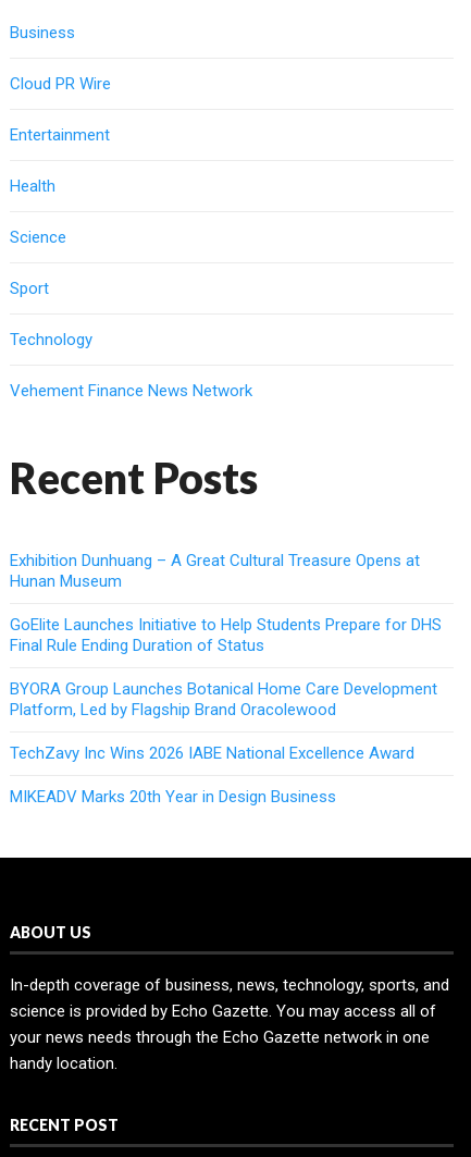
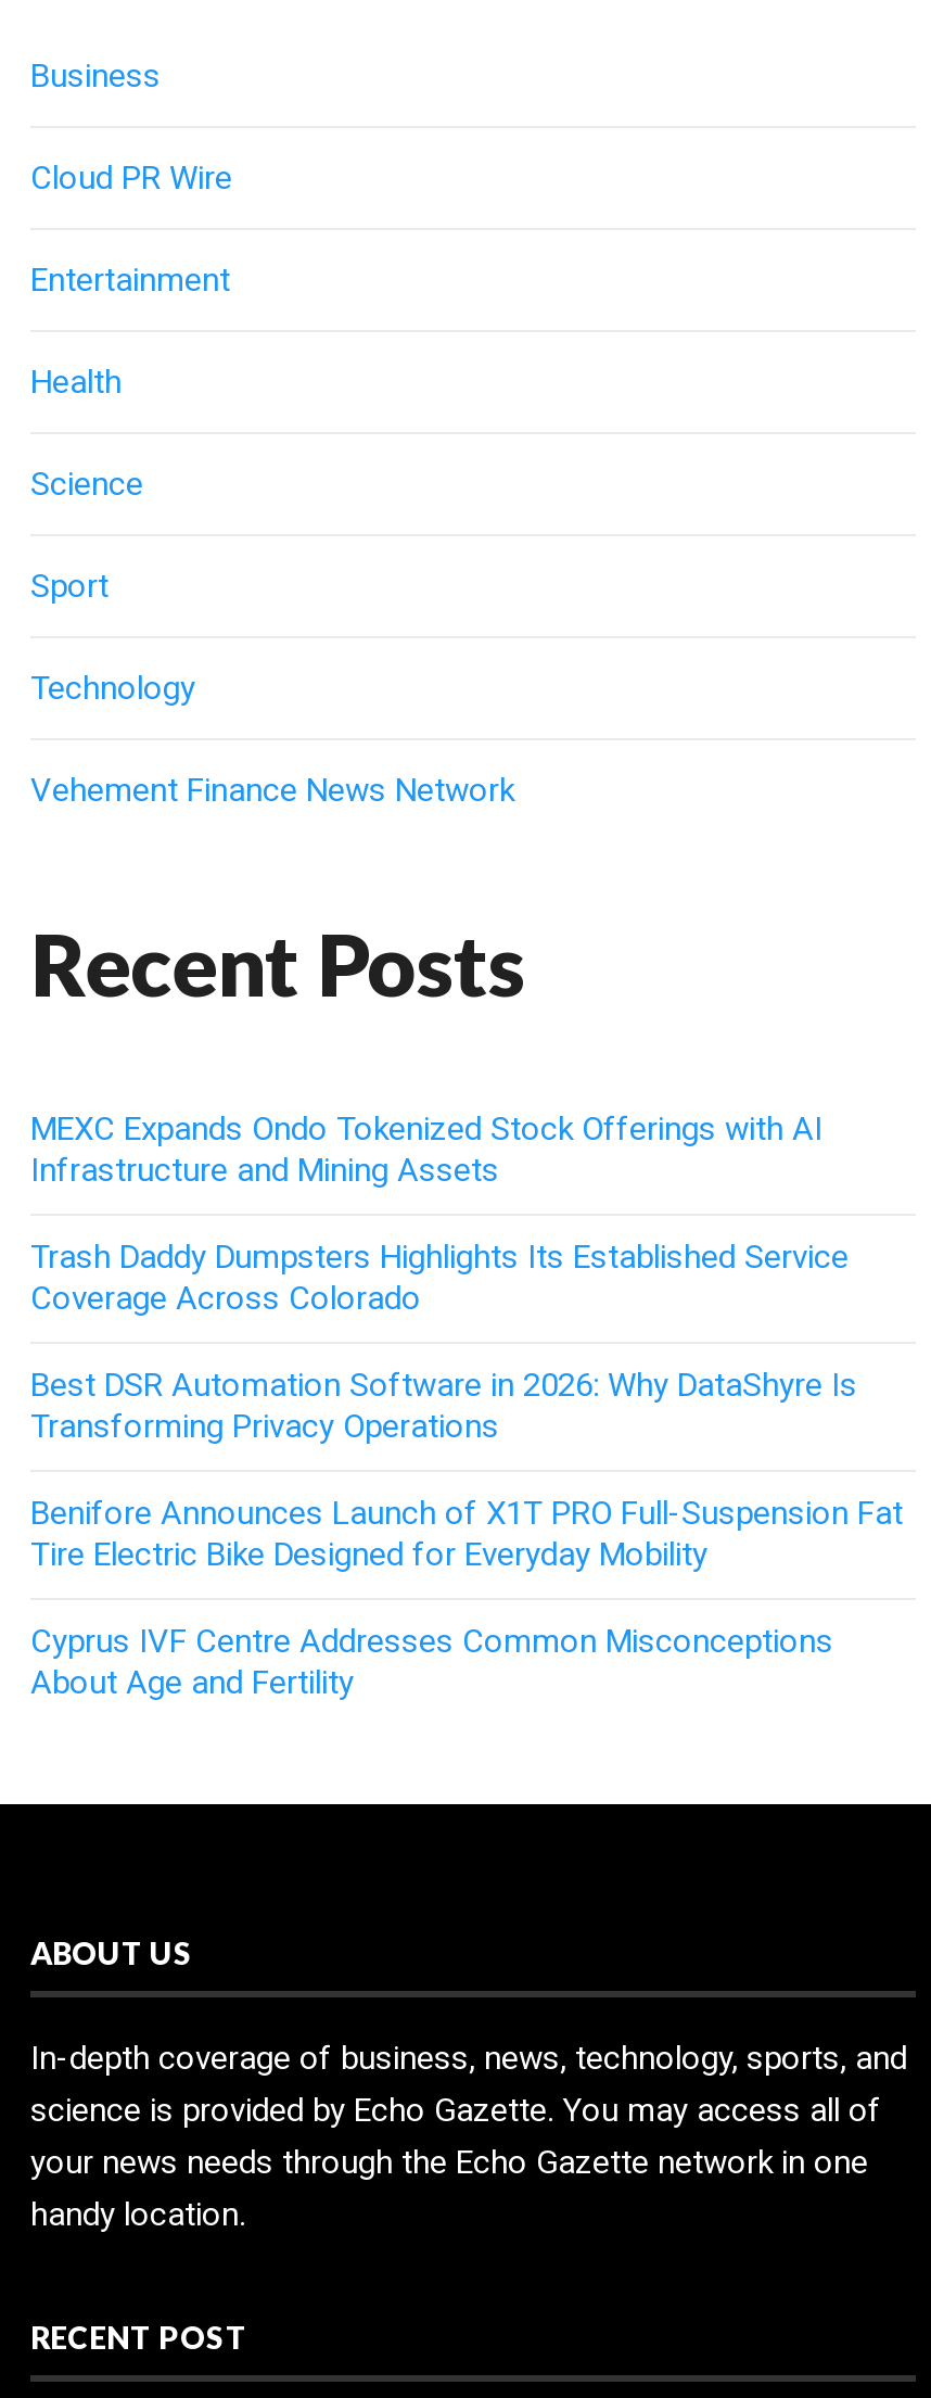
[10,551,420,591] Exhibition Dunhuang – A Great Cultural Treasure Opens at | Hunan Museum -> [30,1109,822,1189] MEXC Expands Ondo Tokenized Stock Offerings with AI | Infrastructure and Mining Assets
[10,615,442,655] GoElite Launches Initiative to Help Students Prepare for DHS | Final Rule Ending Duration of Status -> [30,1237,849,1317] Trash Daddy Dumpsters Highlights Its Established Service | Coverage Across Colorado
[10,679,437,720] BYORA Group Launches Botanical Home Care Development | Platform, Led by Flagship Brand Oracolewood -> [30,1365,857,1445] Best DSR Automation Software in 2026: Why DataShyre Is | Transforming Privacy Operations
[10,744,414,763] TechZavy Inc Wins 2026 IABE National Excellence Award -> [30,1493,903,1573] Benifore Announces Launch of X1T PRO Full-Suspension Fat | Tire Electric Bike Designed for Everyday Mobility
[10,787,336,807] MIKEADV Marks 20th Year in Design Business -> [30,1621,833,1702] Cyprus IVF Centre Addresses Common Misconceptions | About Age and Fertility

